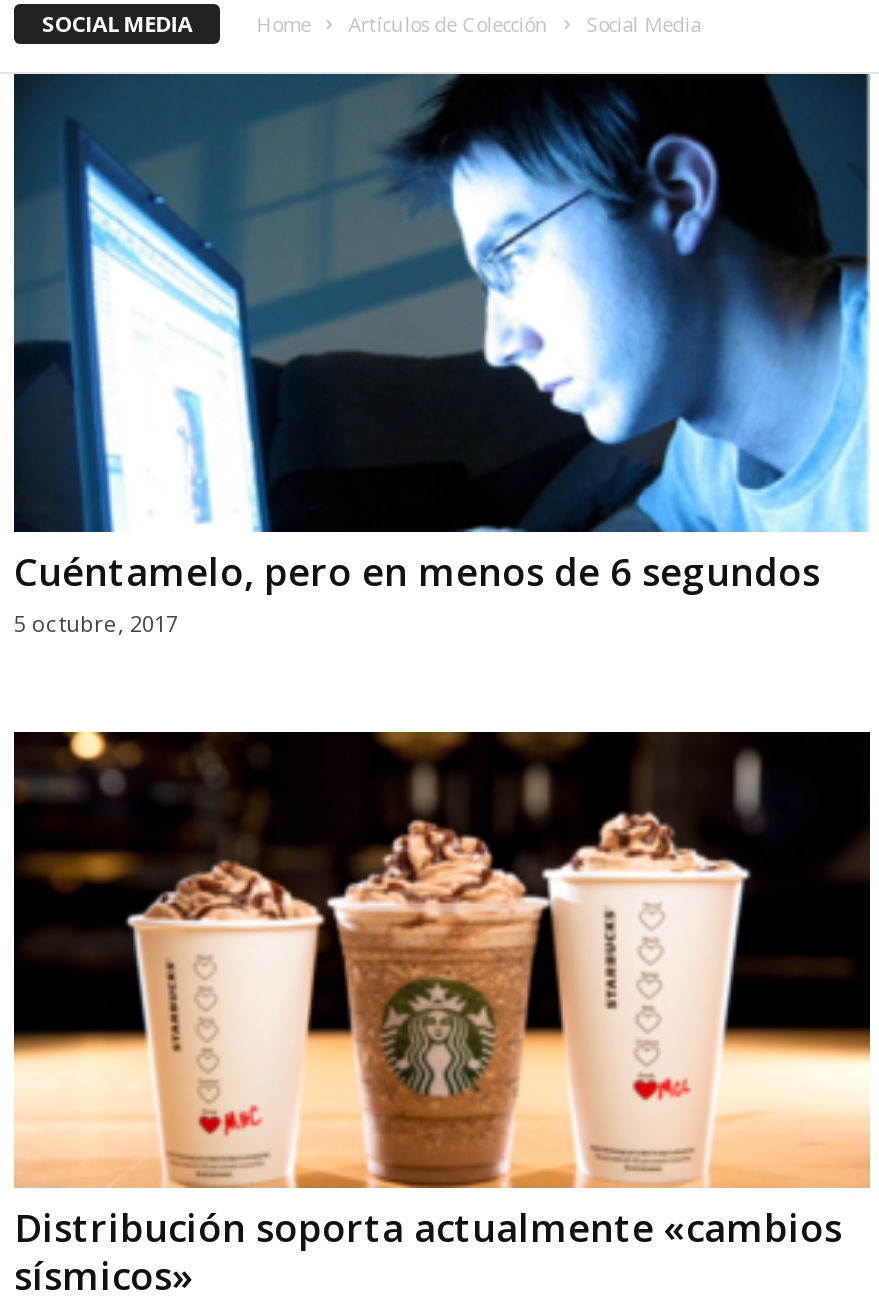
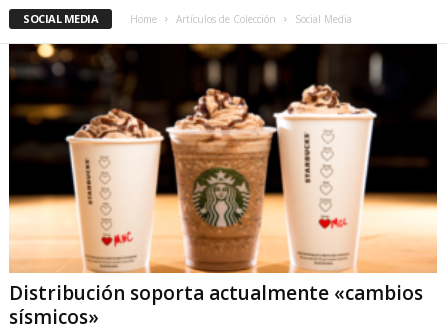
[12,72,870,637] [image] | Cuéntamelo, pero en menos de 6 segundos | 5 octubre, 2017 -> none

